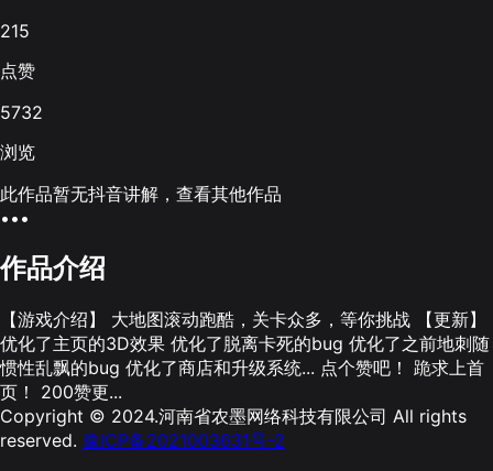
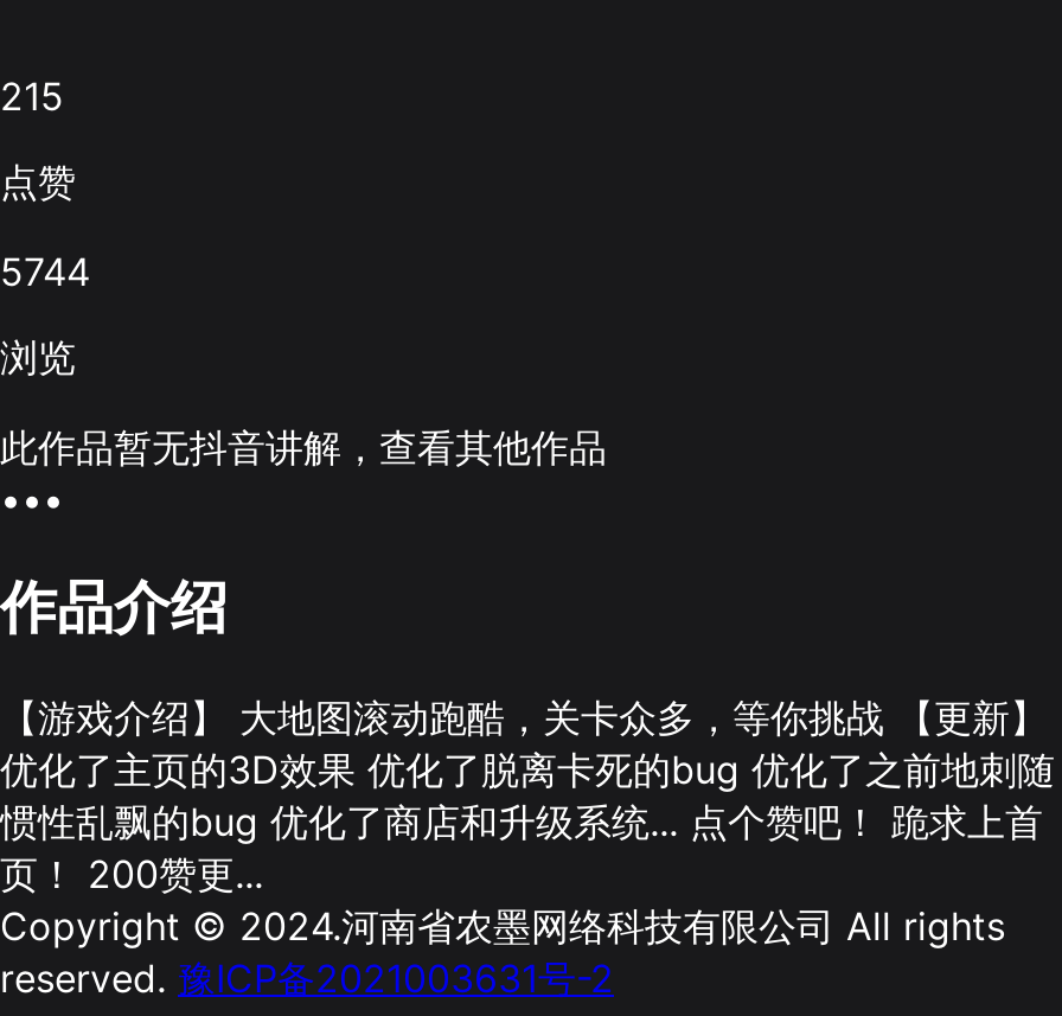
[0,101,43,123] 5732 -> [0,248,90,295] 5744

